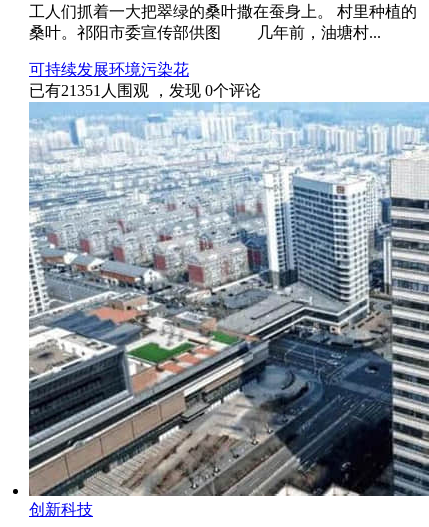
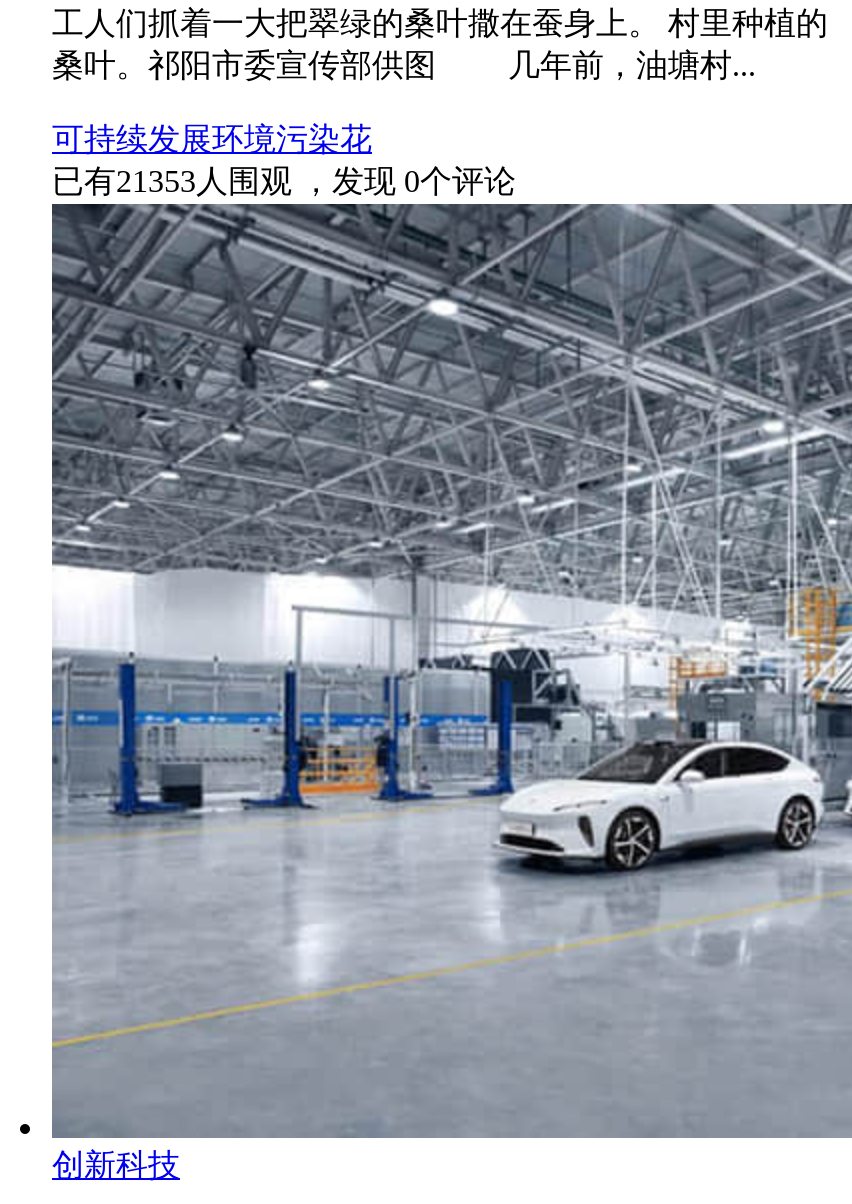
[29,82,261,99] 已有21351人围观 ，发现0个评论 -> [52,164,516,198] 已有21353人围观 ，发现0个评论
[29,102,426,496] [image] -> [50,202,846,1140] [image]

